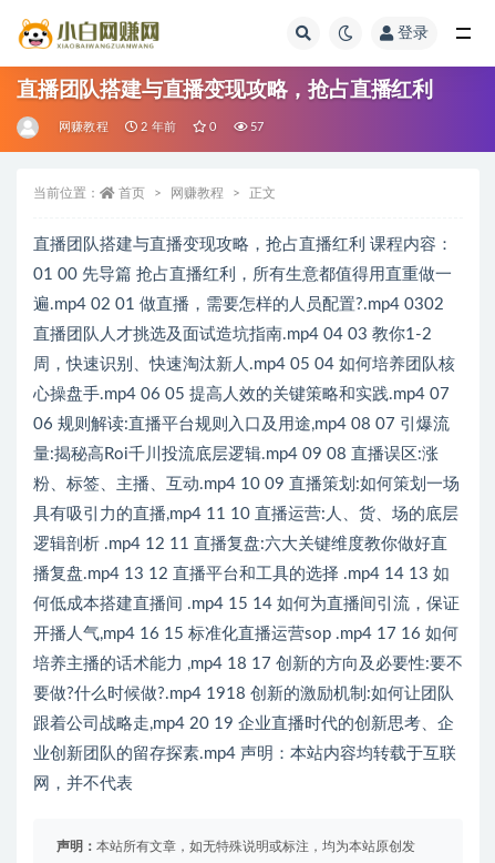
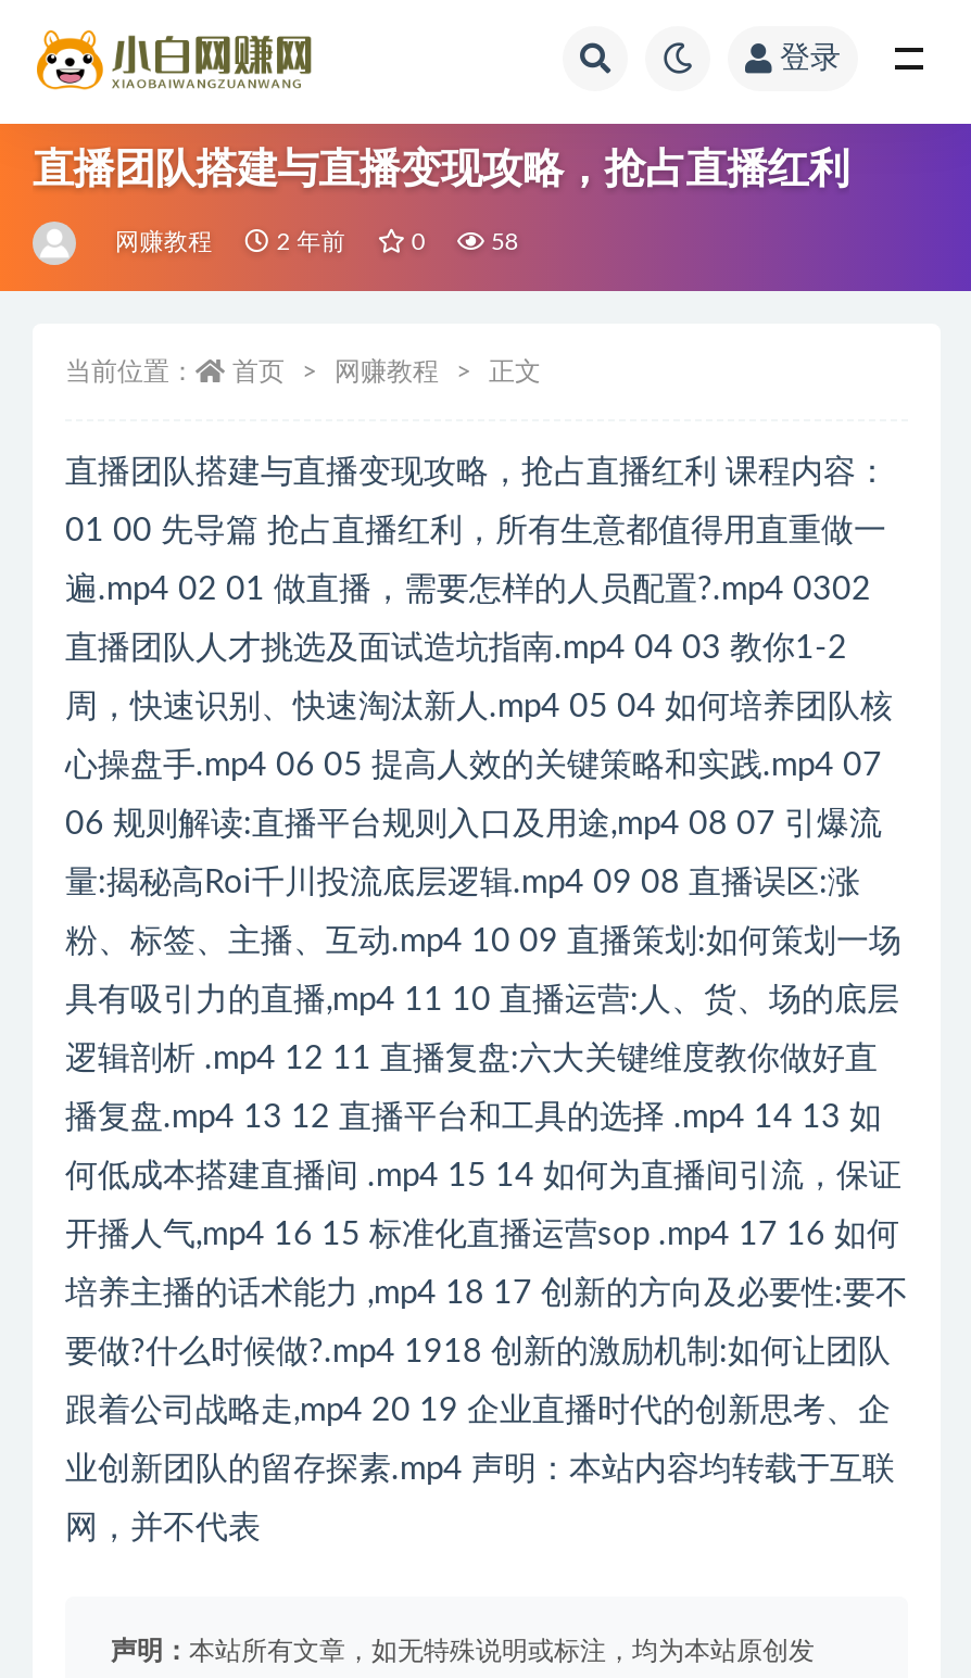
[247,121,264,133] 57 -> [484,230,518,254] 58

